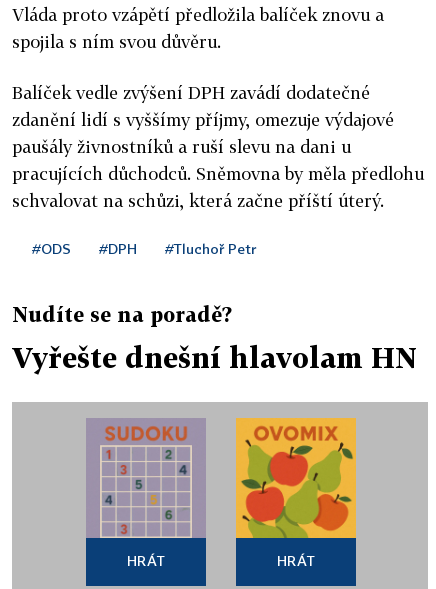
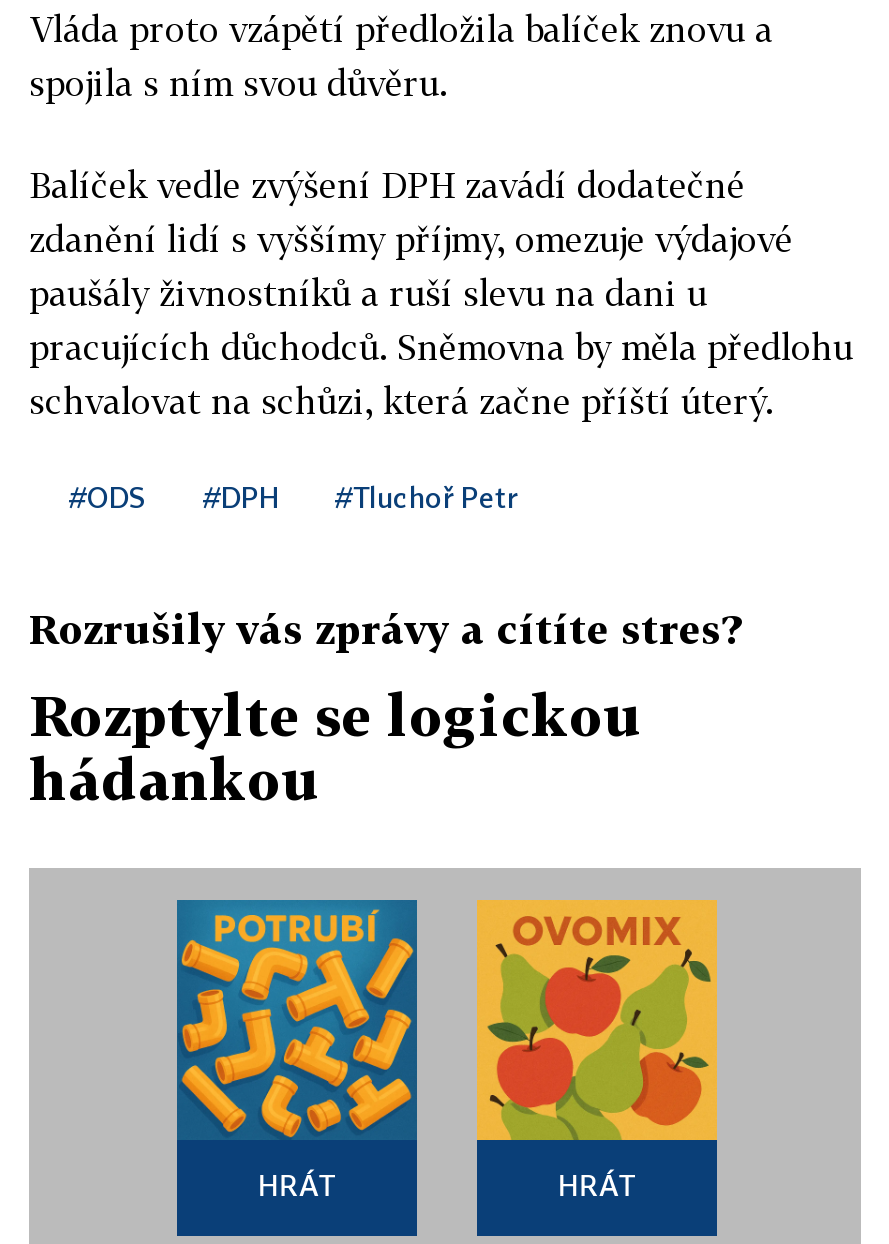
[12,302,232,326] Nudíte se na poradě? -> [29,604,741,652] Rozrušily vás zprávy a cítíte stres?
[12,341,417,374] Vyřešte dnešní hlavolam HN -> [29,682,643,812] Rozptylte se logickou | hádankou
[87,419,205,539] [image] -> [177,900,417,1138] [image]

